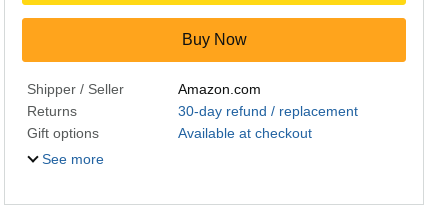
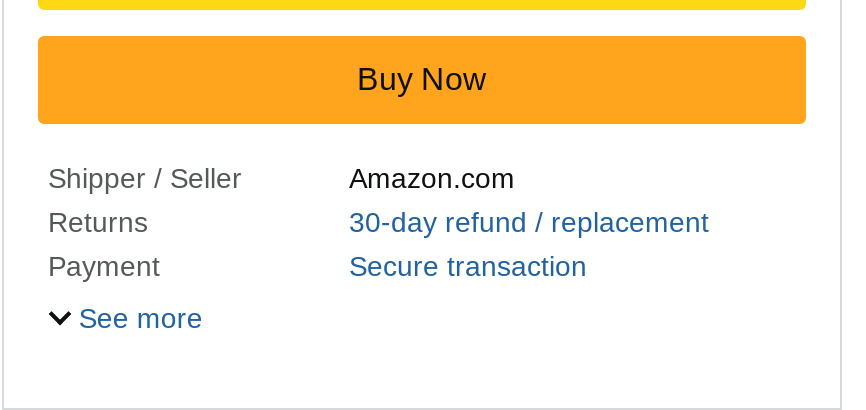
[27,125,311,141] Gift options | Available at checkout -> [48,250,587,282] Payment | Secure transaction

